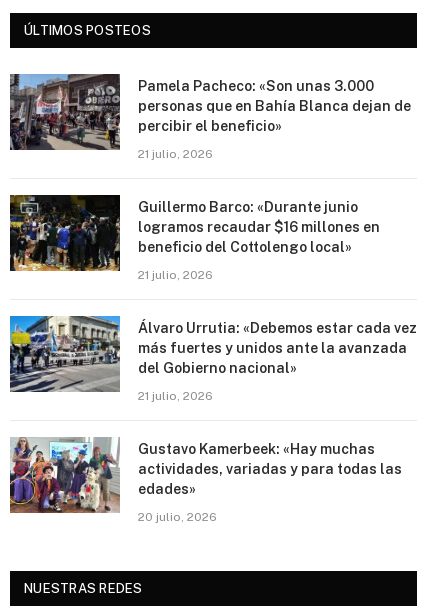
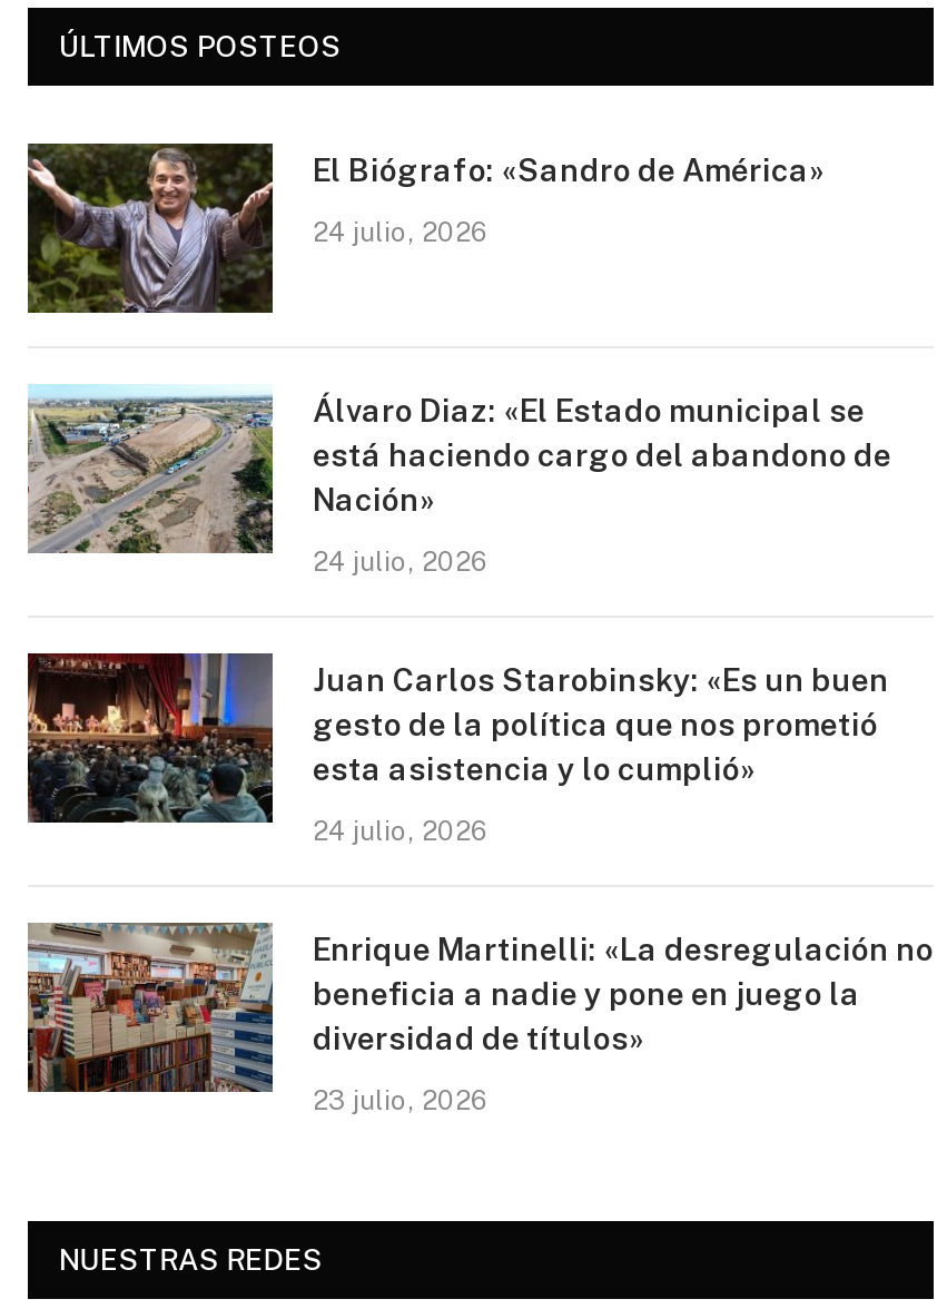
[10,73,411,150] [image] | Pamela Pacheco: «Son unas 3.000 | personas que en Bahía Blanca dejan de | percibir el beneficio» -> [26,141,825,315] [image] | El Biógrafo: «Sandro de América»
[138,146,213,160] 21 julio, 2026 -> [313,216,489,247] 24 julio, 2026
[10,194,380,272] [image] | Guillermo Barco: «Durante junio | logramos recaudar $16 millones en | beneficio del Cottolengo local» -> [28,384,891,555] [image] | Álvaro Diaz: «El Estado municipal se | está haciendo cargo del abandono de | Nación»
[138,267,213,281] 21 julio, 2026 -> [313,545,489,577] 24 julio, 2026
[9,315,417,392] [image] | Álvaro Urrutia: «Debemos estar cada vez | más fuertes y unidos ante la avanzada | del Gobierno nacional» -> [26,651,889,823] [image] | Juan Carlos Starobinsky: «Es un buen | gesto de la política que nos prometió | esta asistencia y lo cumplió»
[138,388,213,402] 21 julio, 2026 -> [313,815,489,846] 24 julio, 2026
[9,437,402,514] [image] | Gustavo Kamerbeek: «Hay muchas | actividades, variadas y para todas las | edades» -> [28,921,934,1094] [image] | Enrique Martinelli: «La desregulación no | beneficia a nadie y pone en juego la | diversidad de títulos»
[138,509,217,523] 20 julio, 2026 -> [313,1084,489,1115] 23 julio, 2026

